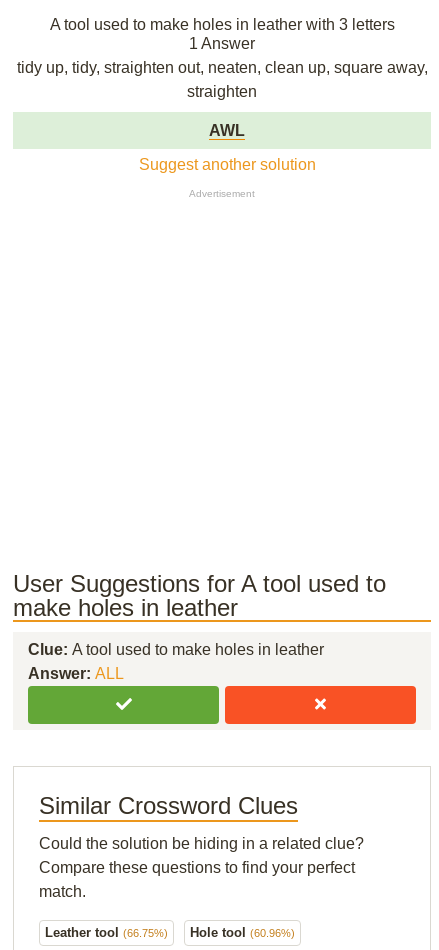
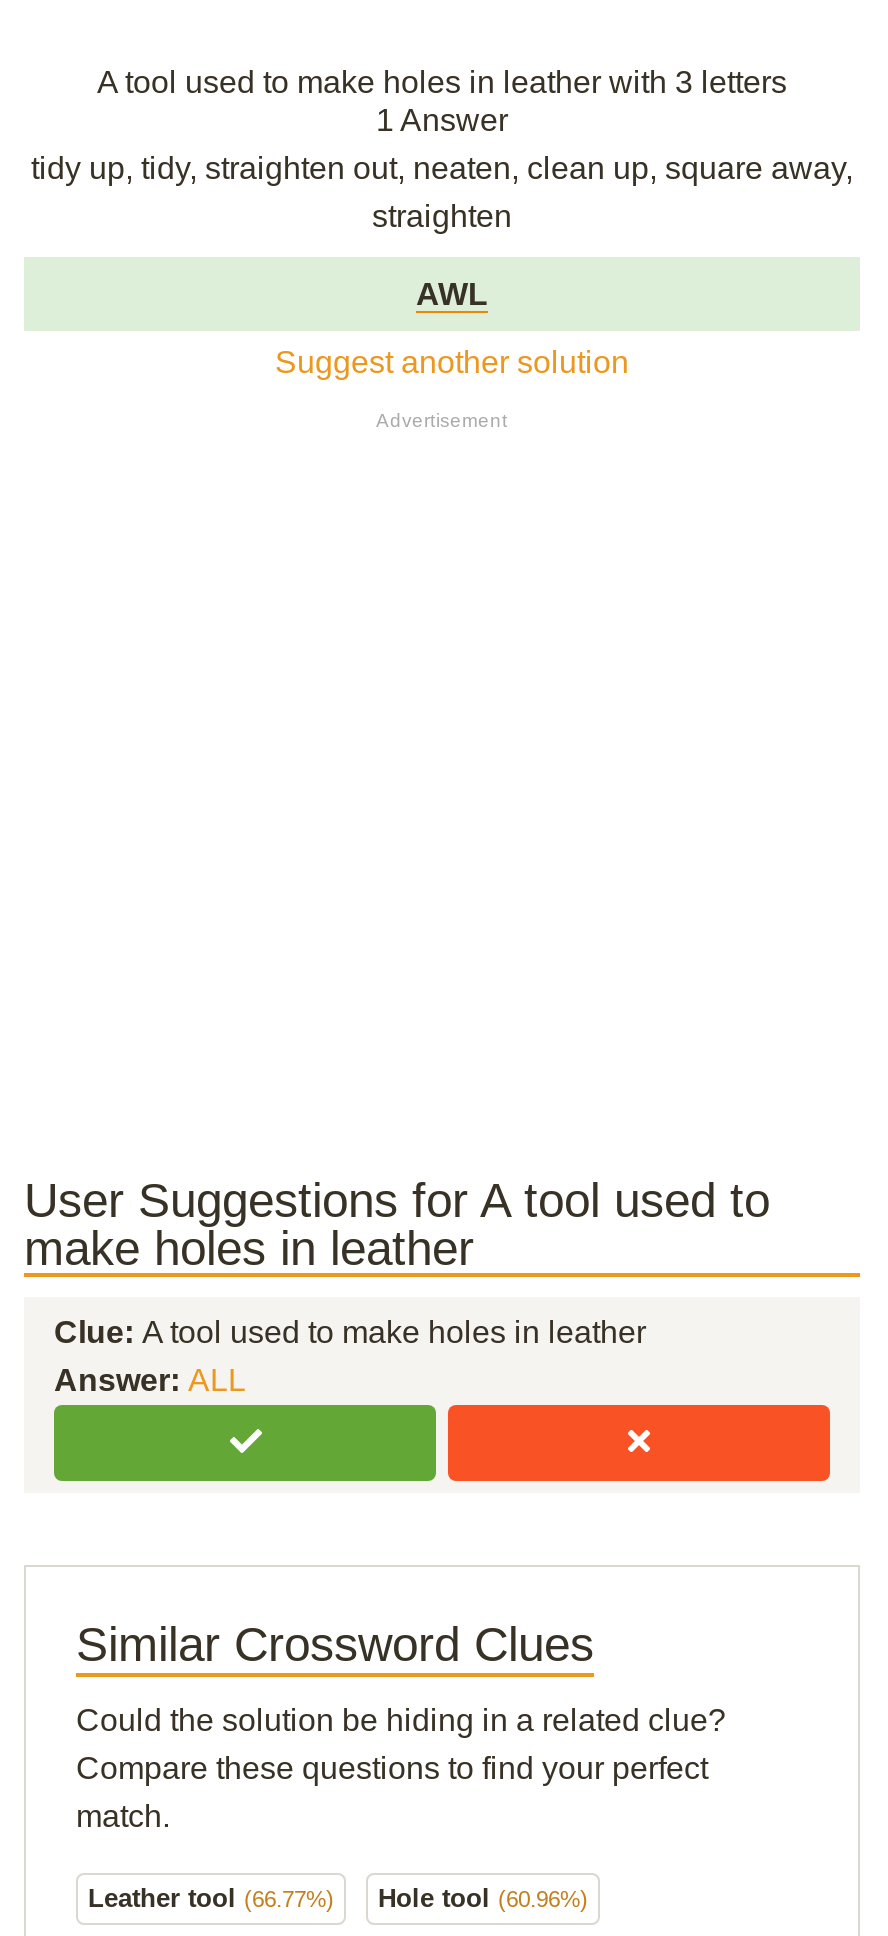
[45,925,295,940] Leather tool (66.75%) Hole tool (60.96%) -> [88,1882,588,1912] Leather tool (66.77%) Hole tool (60.96%)

